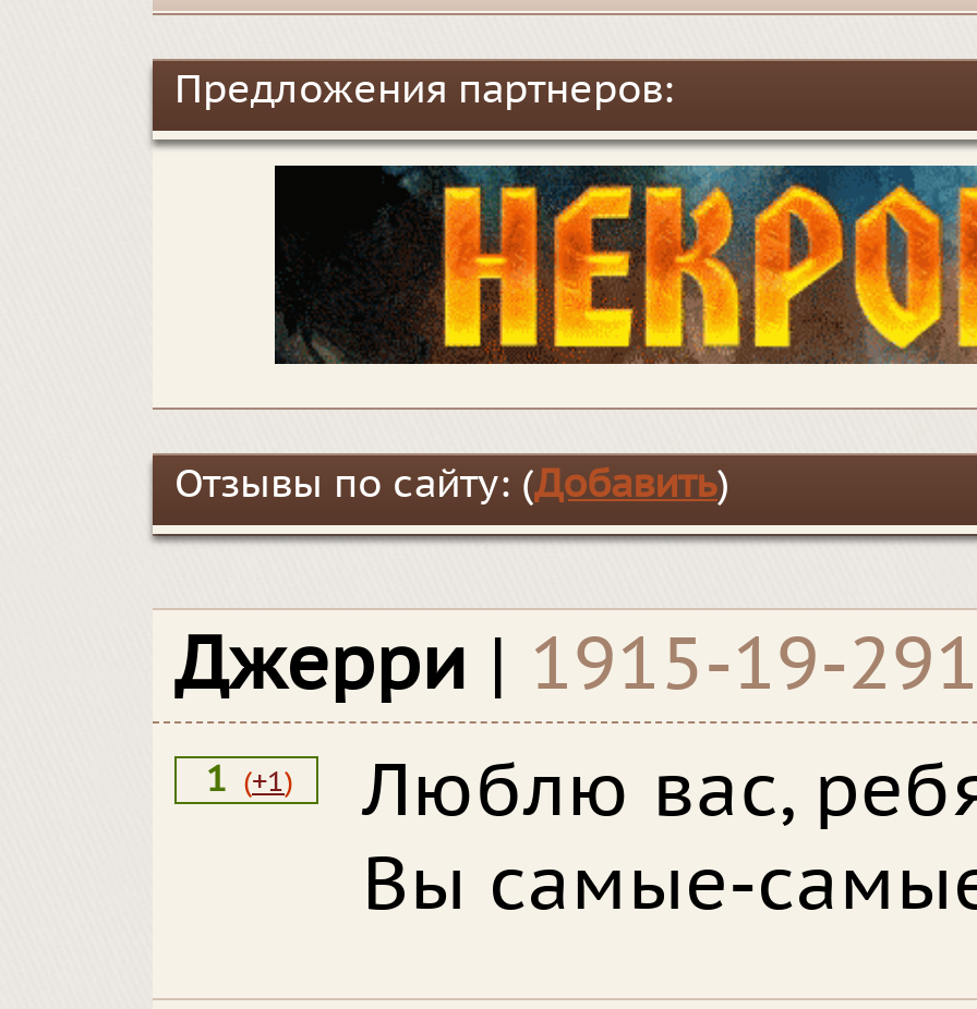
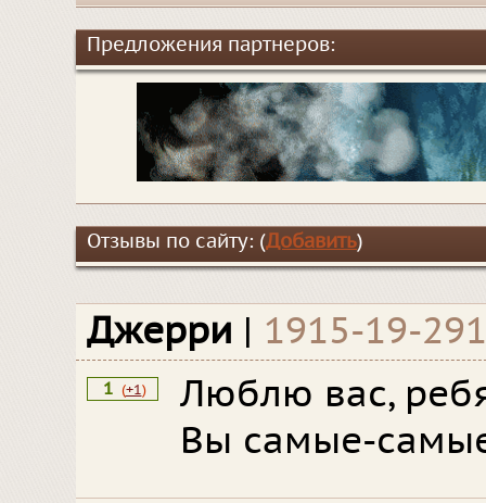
[277,166,970,366] [image] -> [138,83,483,183] [image]

